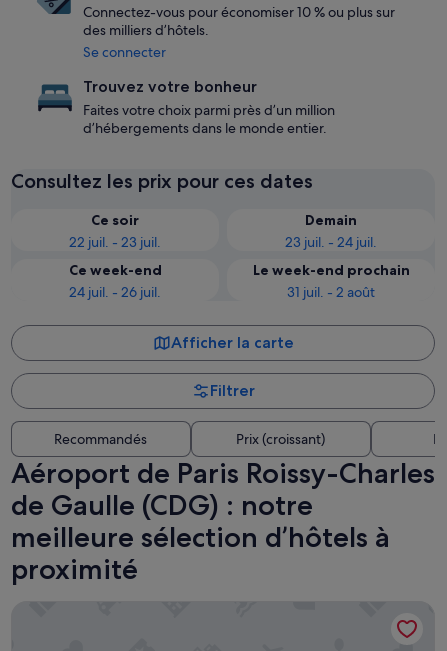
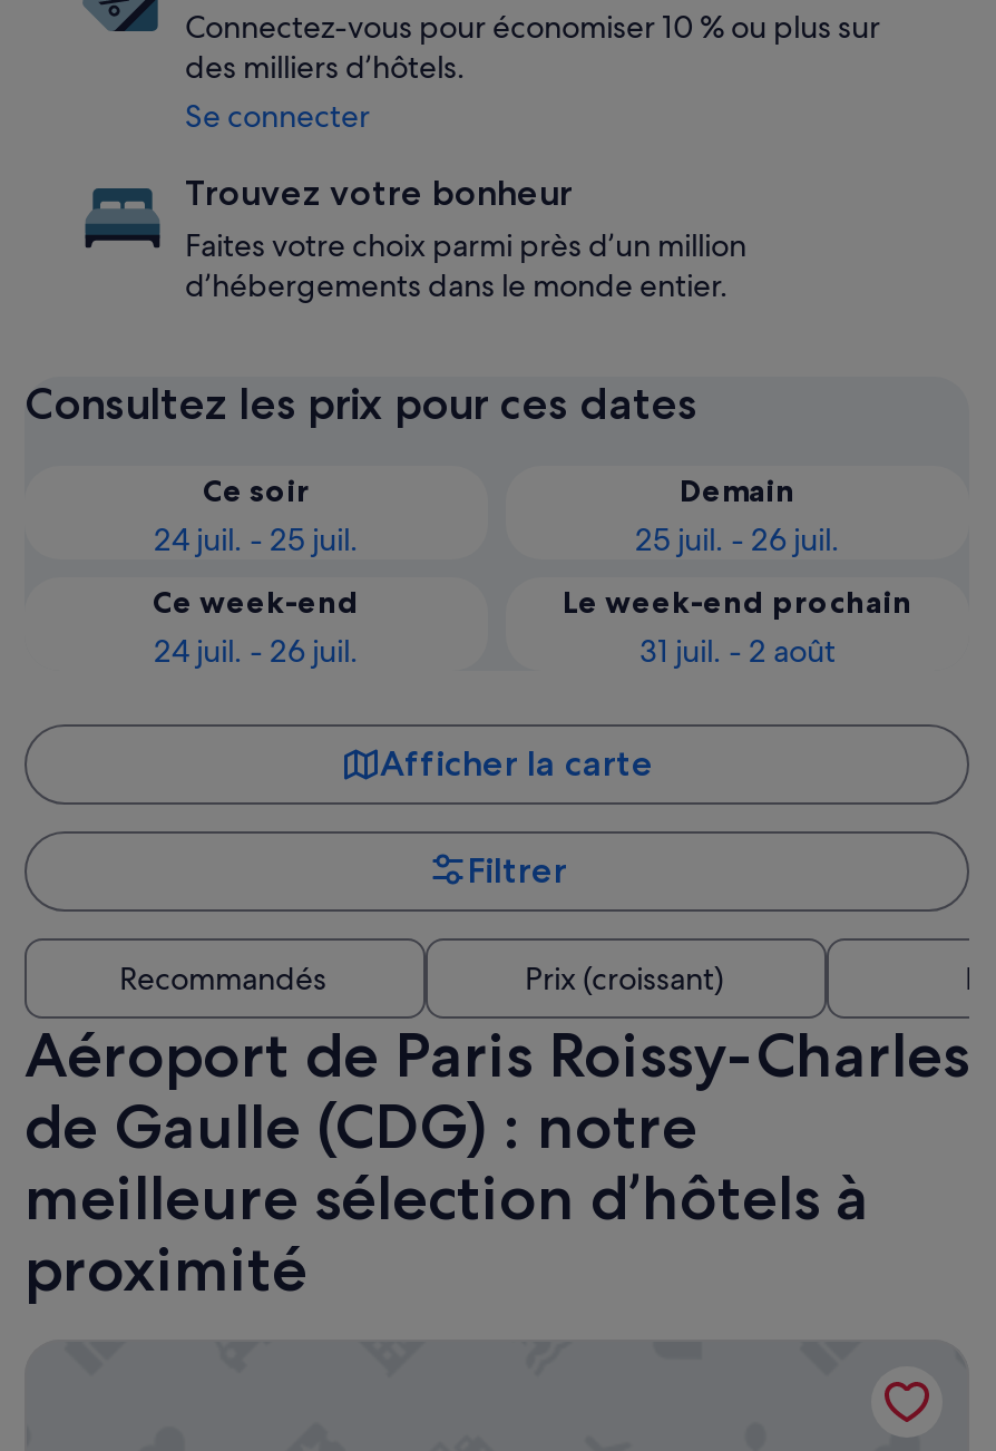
[69,233,161,251] 22 juil. - 23 juil. -> [154,519,359,559] 24 juil. - 25 juil.
[285,233,377,251] 23 juil. - 24 juil. -> [635,519,840,559] 25 juil. - 26 juil.

